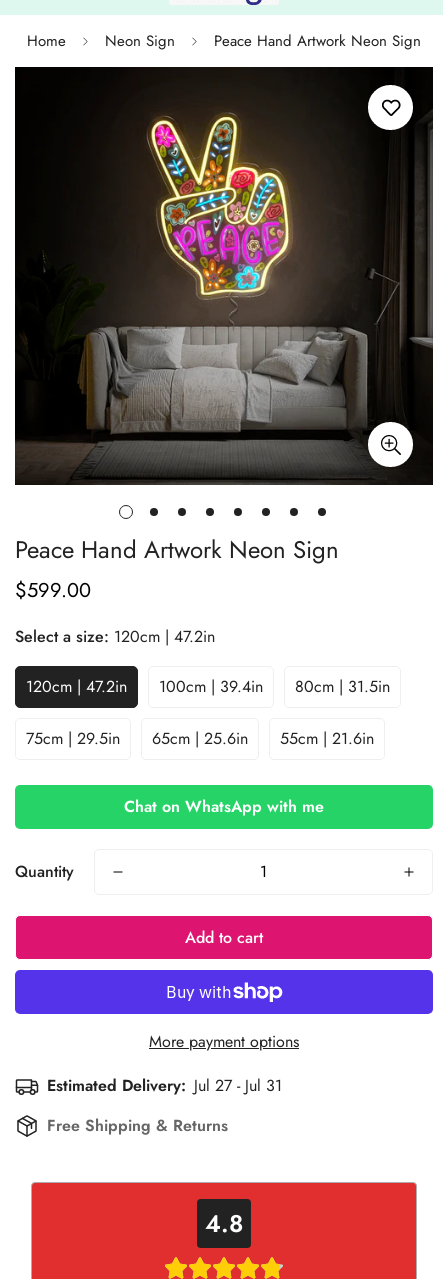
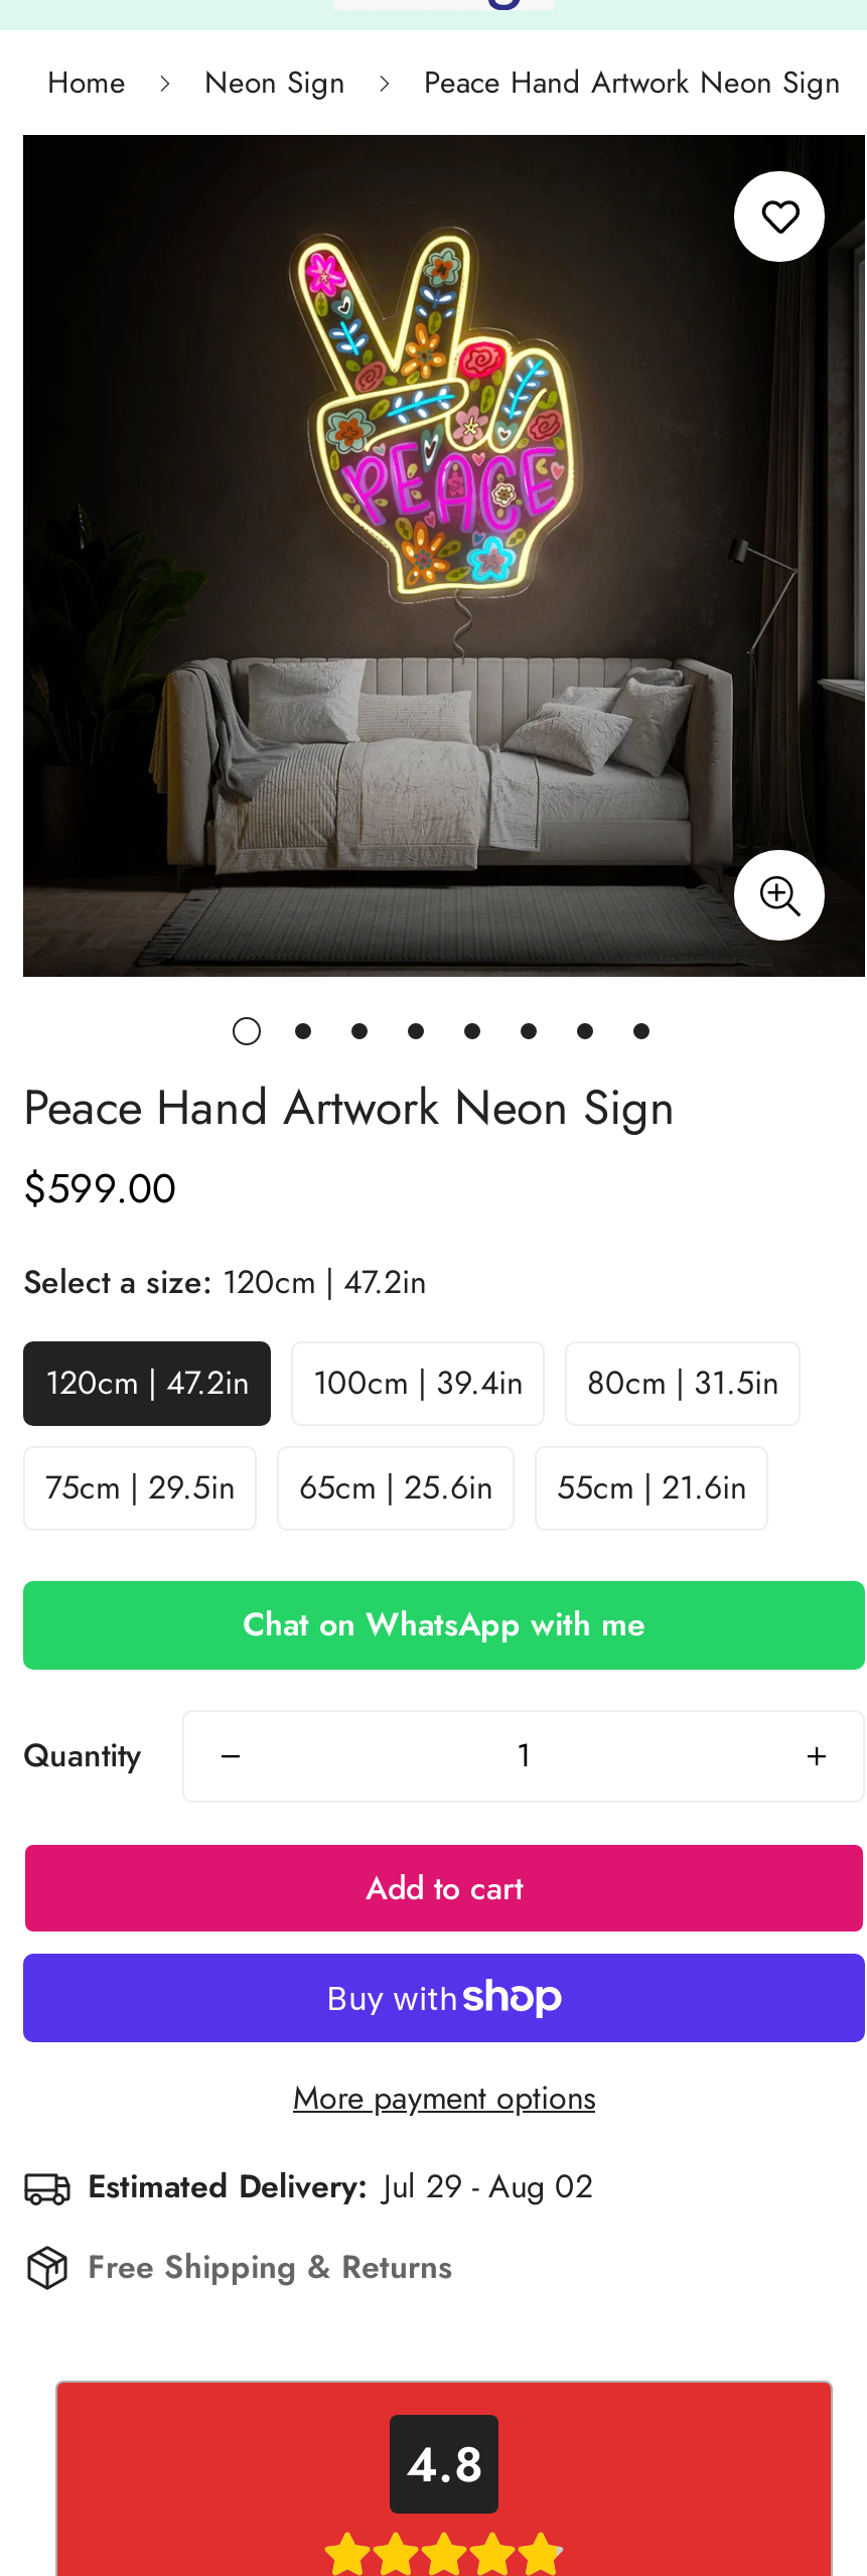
[47,1074,282,1097] Estimated Delivery: Jul 27 - Jul 31 -> [88,2164,593,2210] Estimated Delivery: Jul 29 - Aug 02

